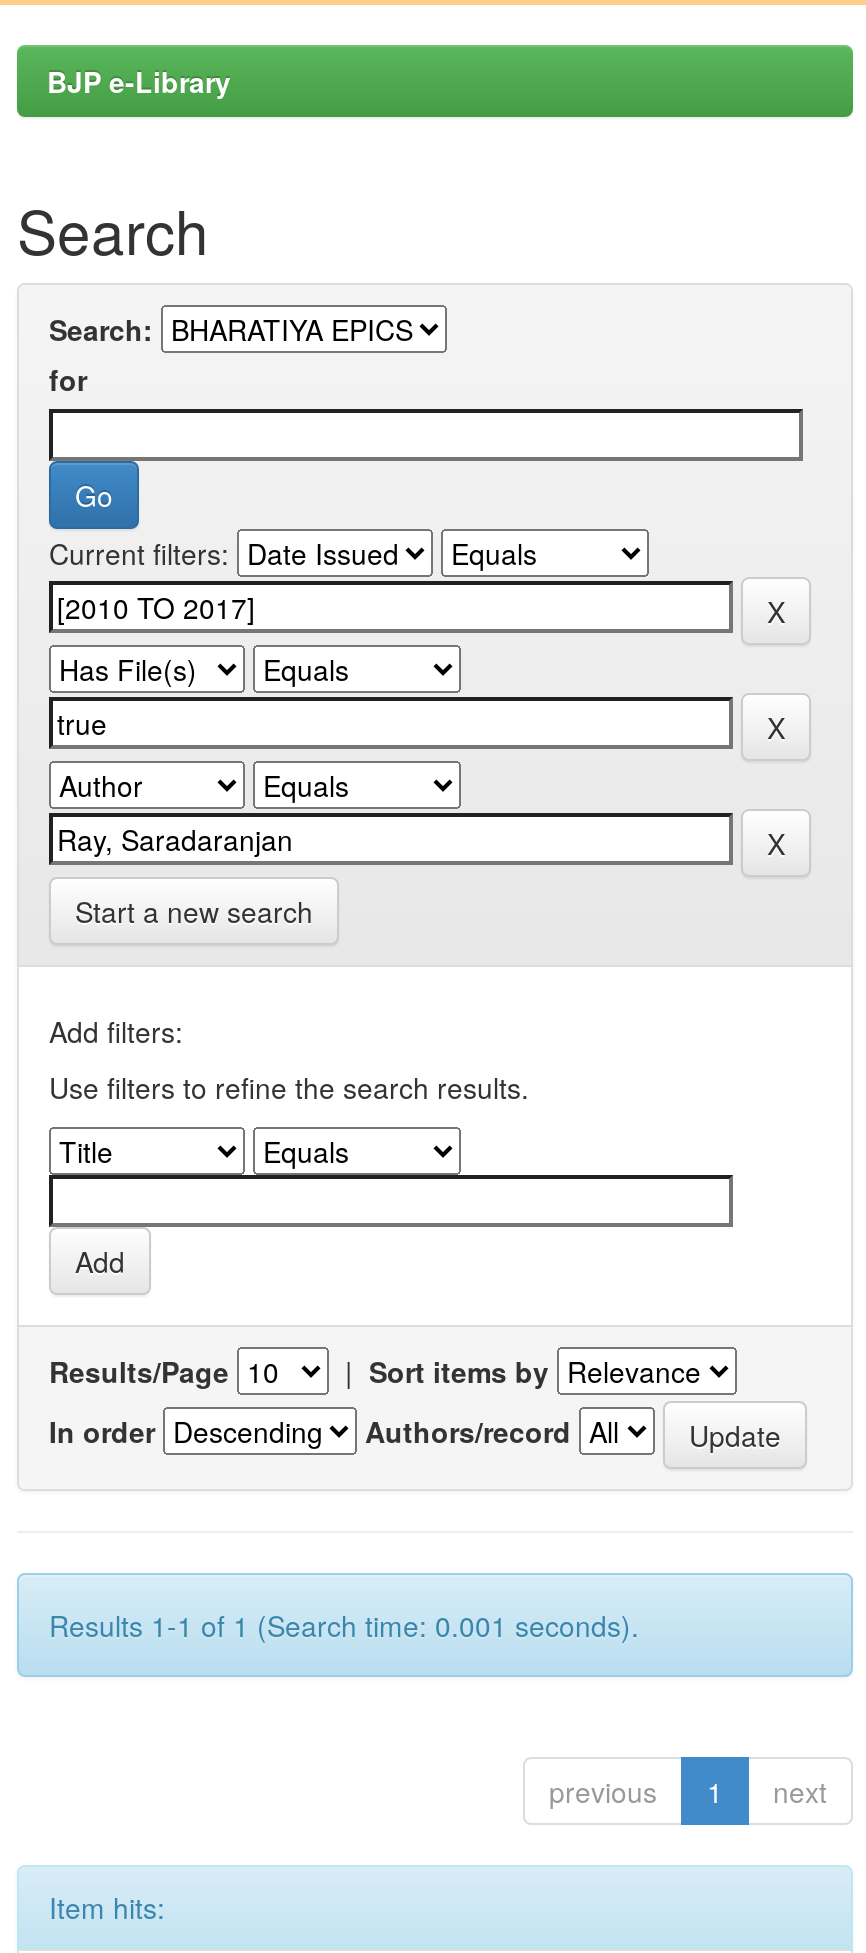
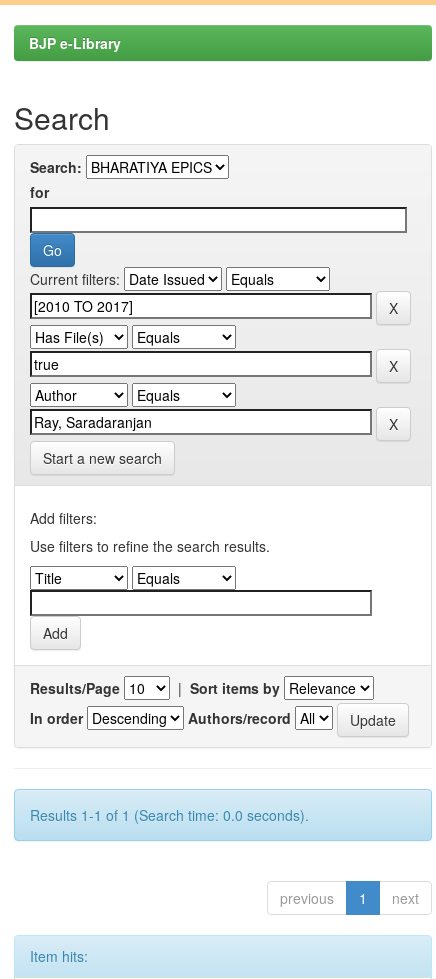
[49,1606,639,1646] Results 1-1 of 1 (Search time: 0.001 seconds). -> [30,805,309,825] Results 1-1 of 1 (Search time: 0.0 seconds).

